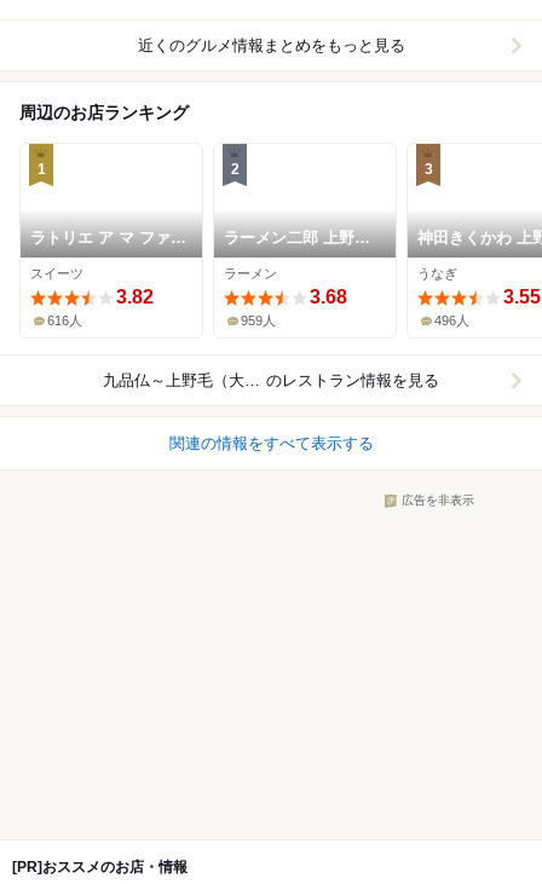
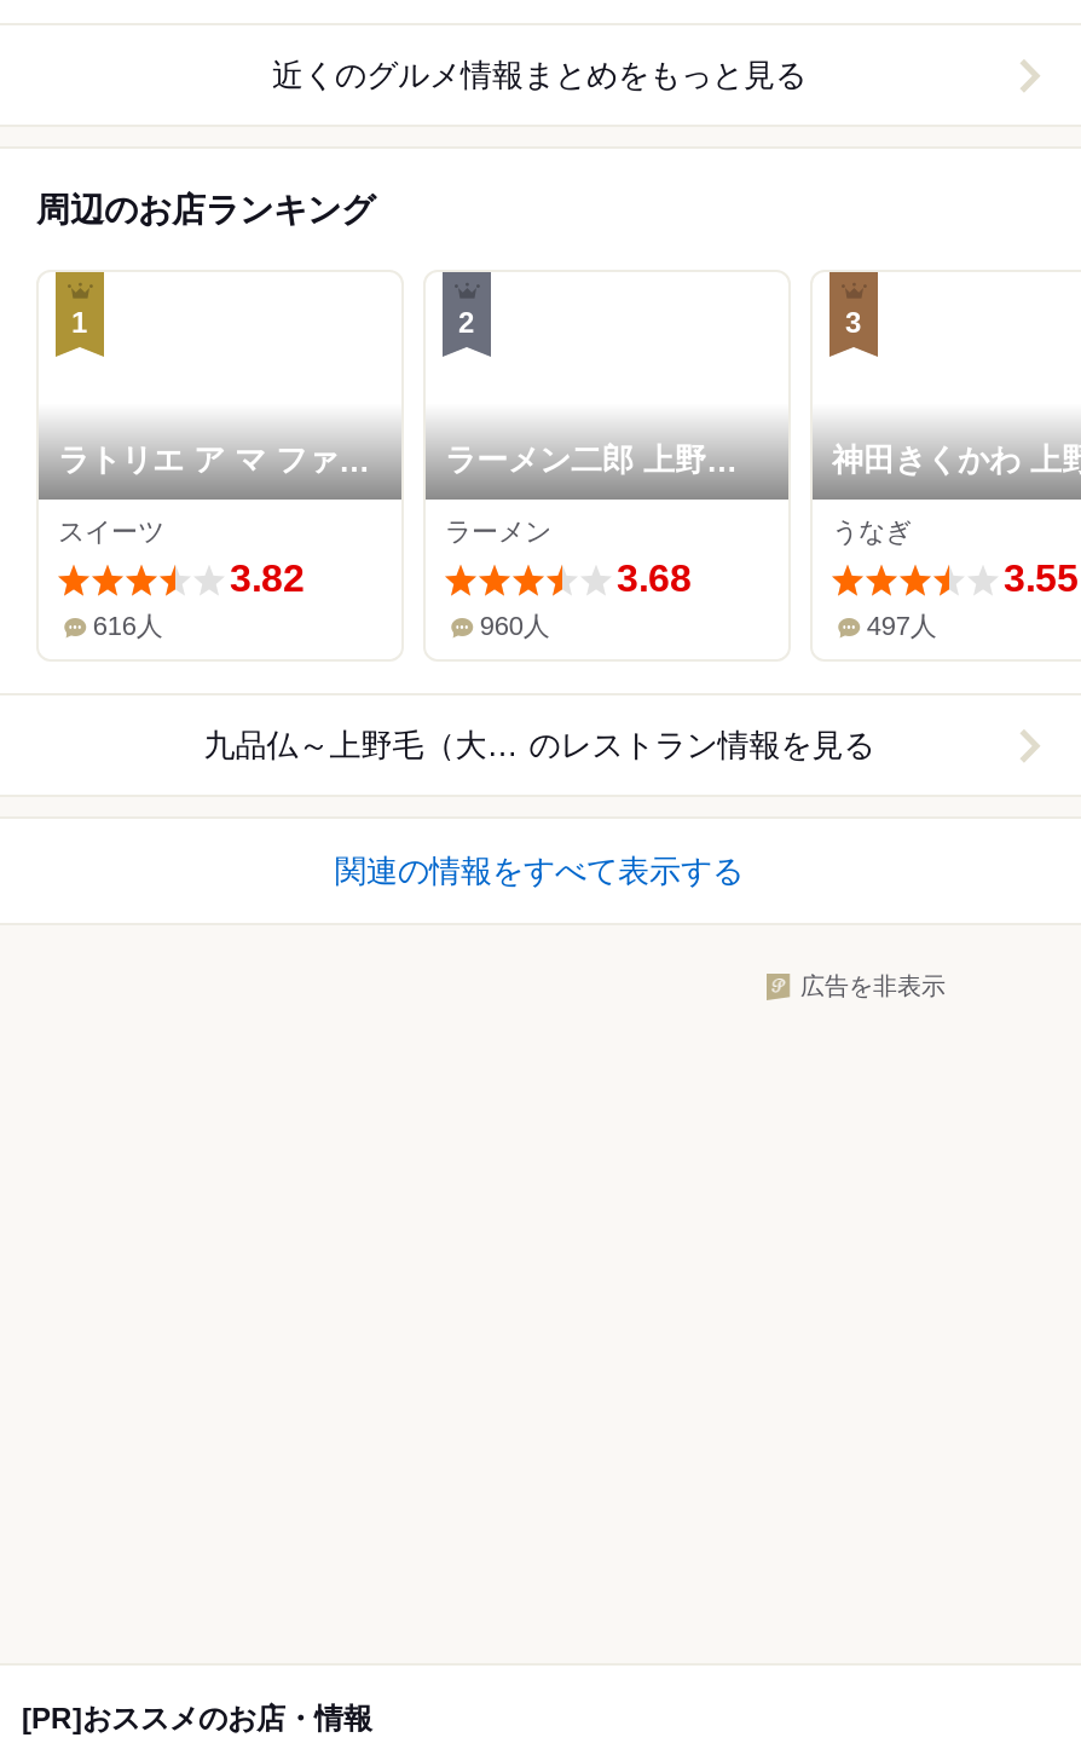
[241,314,276,328] 959人 -> [480,612,550,641] 960人
[435,314,470,328] 496人 -> [867,612,937,641] 497人

